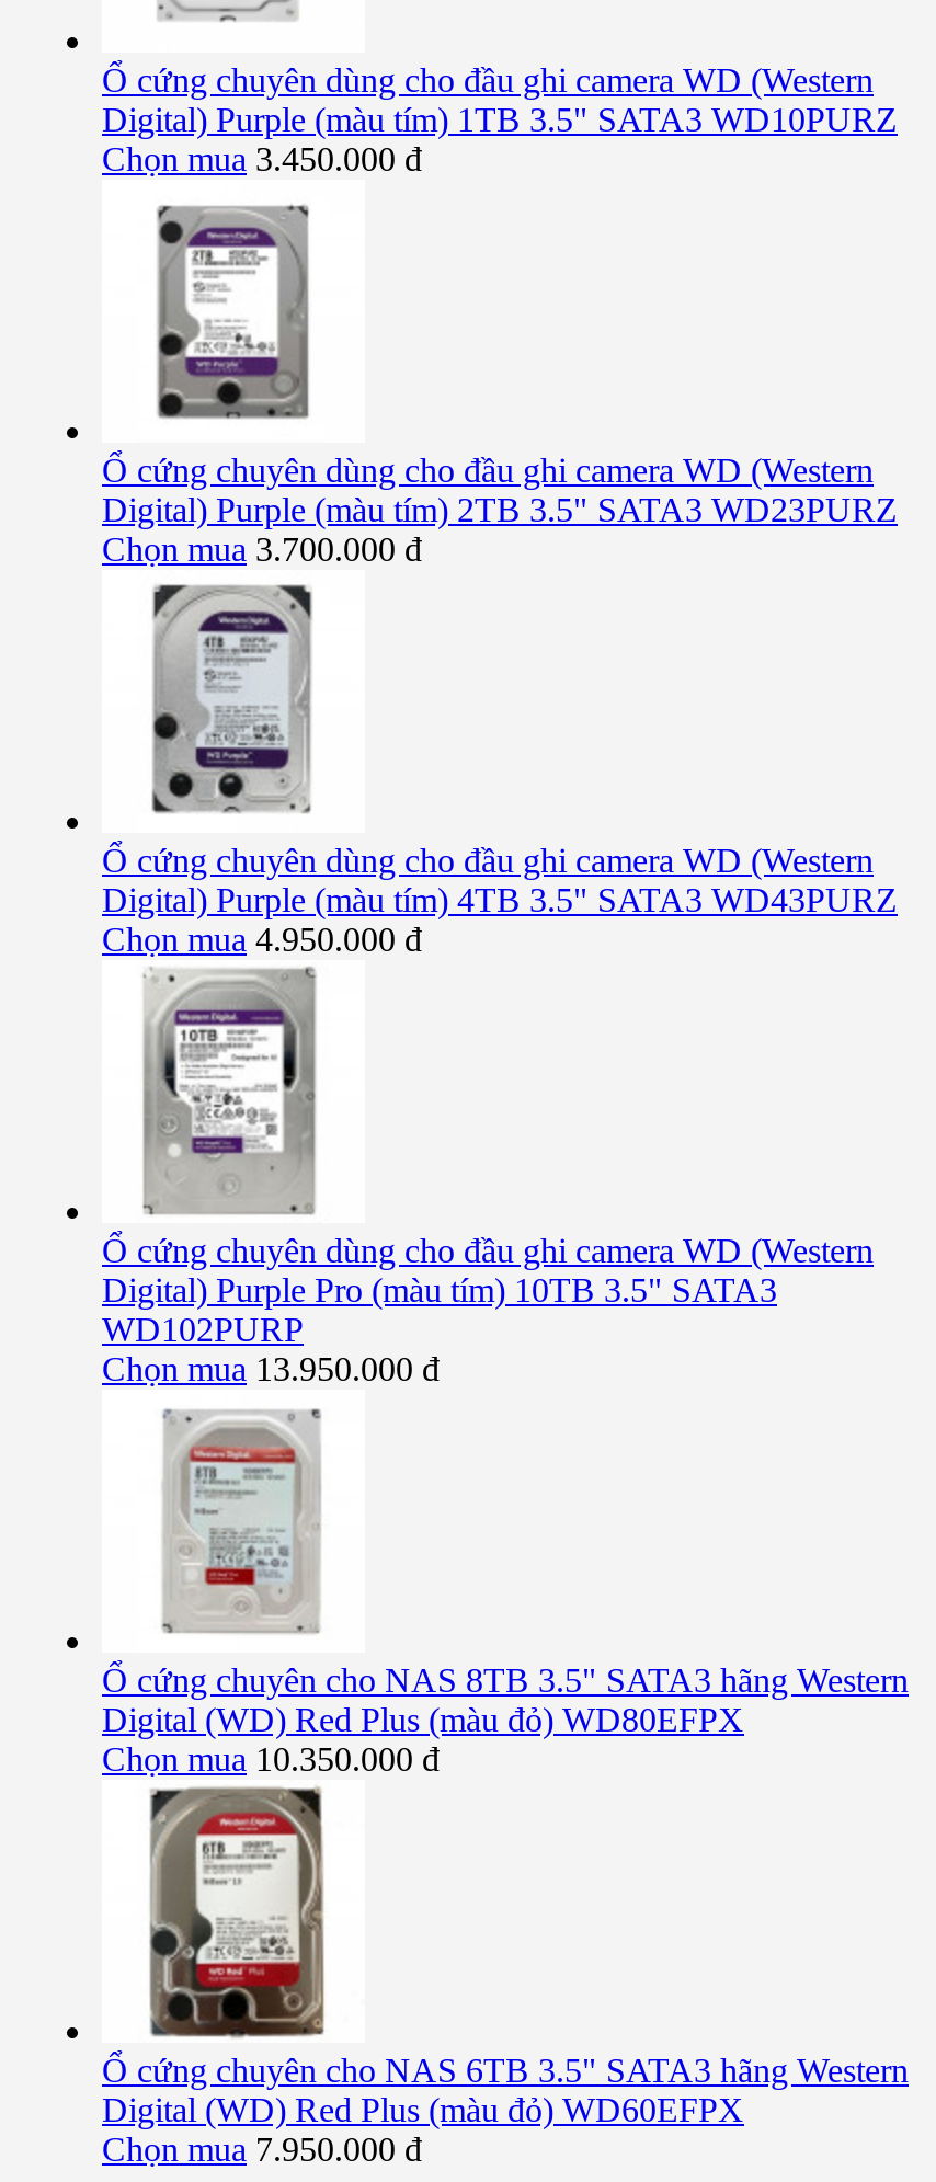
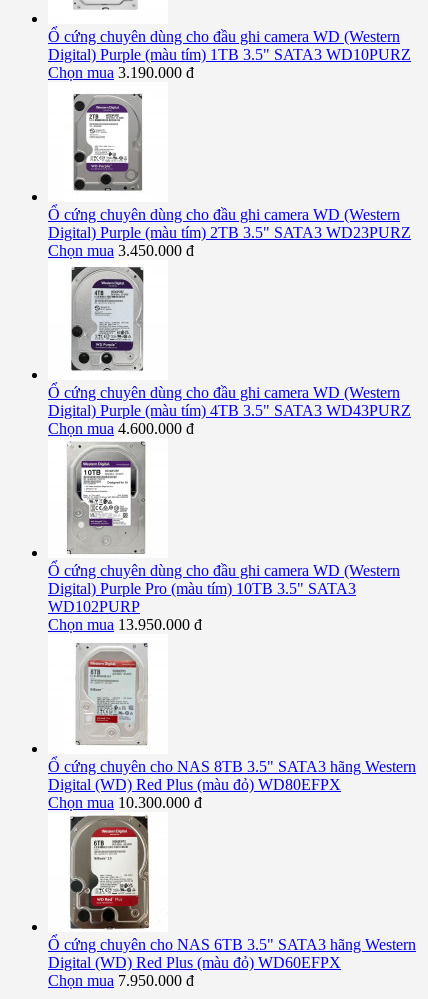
[102,140,422,178] Chọn mua 3.450.000 đ -> [48,64,194,81] Chọn mua 3.190.000 đ
[102,530,422,568] Chọn mua 3.700.000 đ -> [48,242,194,259] Chọn mua 3.450.000 đ
[102,921,422,958] Chọn mua 4.950.000 đ -> [48,420,194,437] Chọn mua 4.600.000 đ
[102,1740,440,1778] Chọn mua 10.350.000 đ -> [48,794,202,811] Chọn mua 10.300.000 đ

